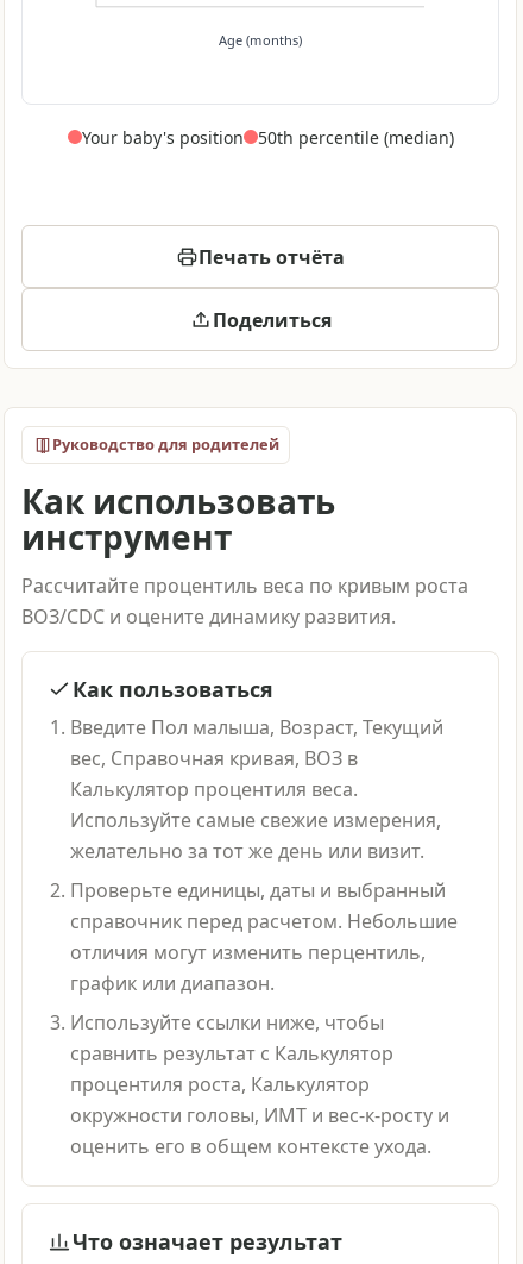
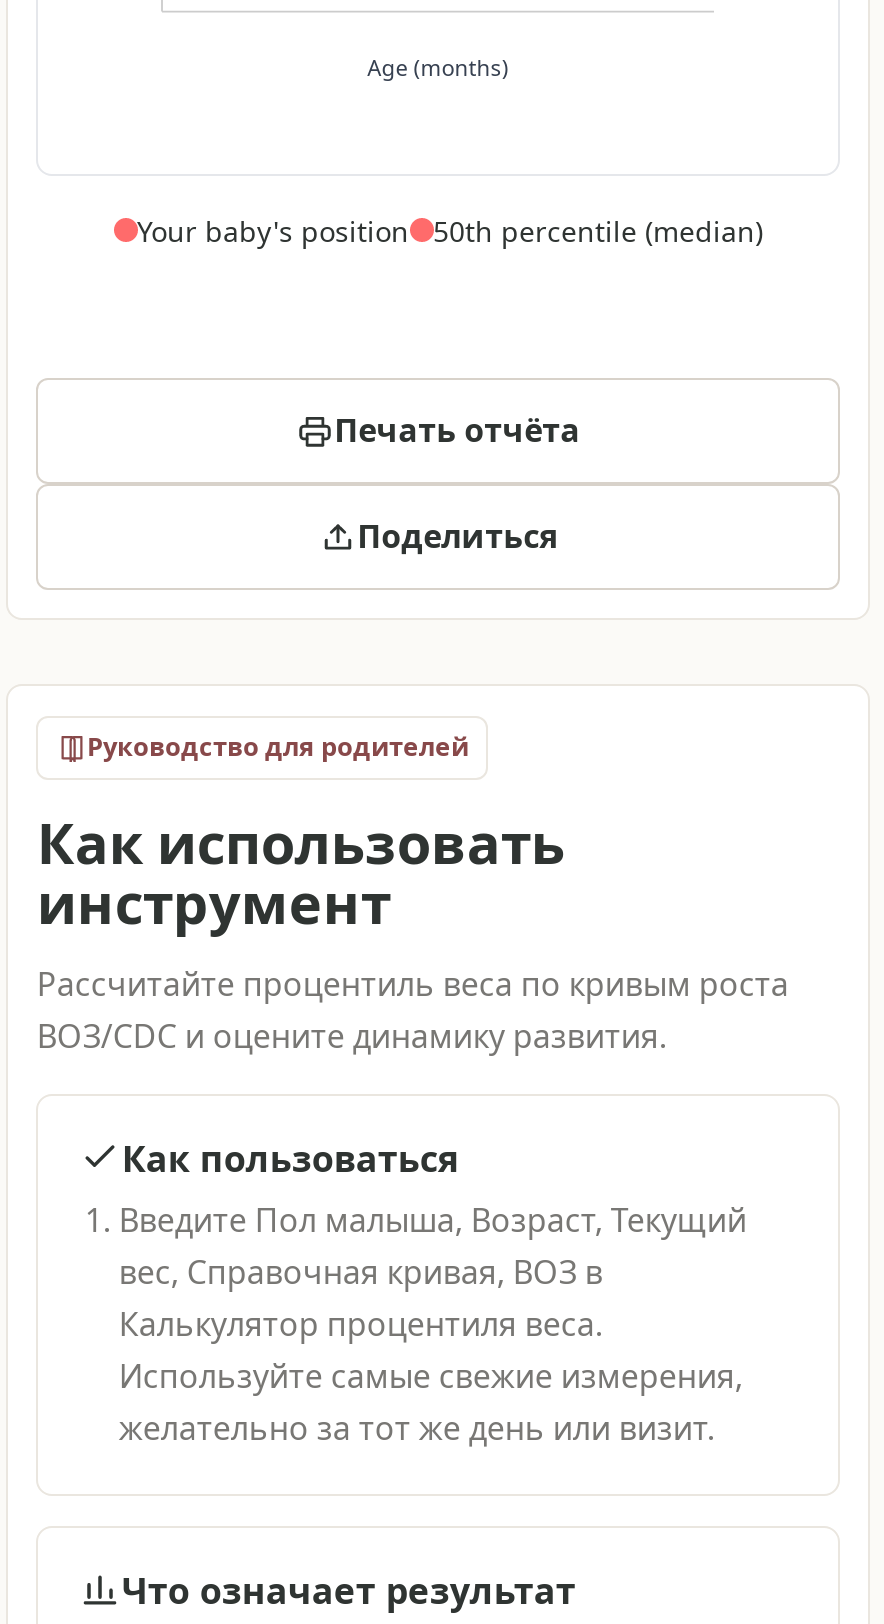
[71,877,458,1159] Проверьте единицы, даты и выбранный | справочник перед расчетом. Небольшие | отличия могут изменить перцентиль, | график или диапазон. | Используйте ссылки ниже, чтобы | сравнить результат с Калькулятор | процентиля роста, Калькулятор | окружности головы, ИМТ и вес‑к‑росту и | оценить его в общем контексте ухода. -> none

